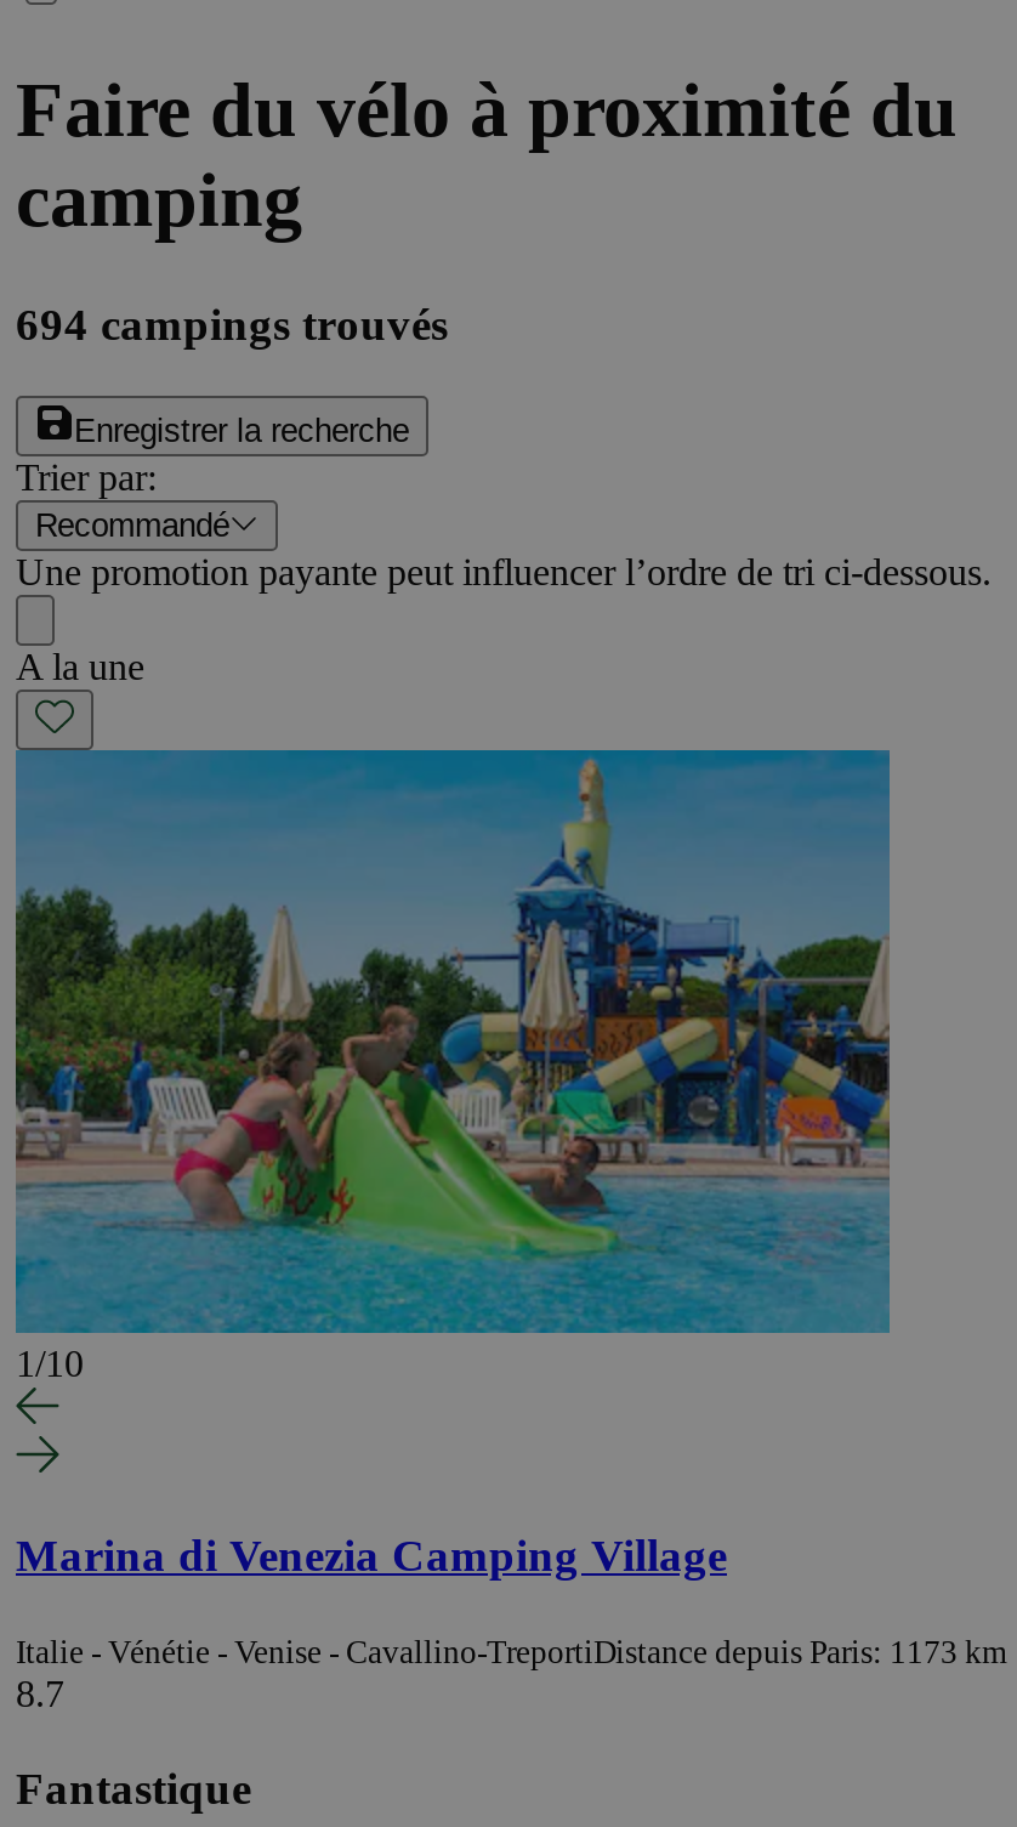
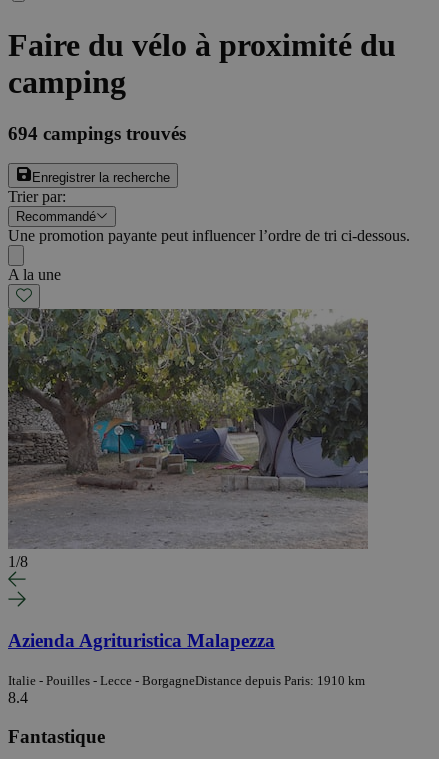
[13,748,892,1385] [image] | 1 / 10 -> [7,308,369,570] [image] | 1 / 8
[16,1530,727,1581] Marina di Venezia Camping Village -> [8,630,275,651] Azienda Agrituristica Malapezza
[16,1633,1006,1714] Italie - Vénétie - Venise - Cavallino-TreportiDistance depuis Paris: 1173 km | 8.7 -> [8,673,365,706] Italie - Pouilles - Lecce - BorgagneDistance depuis Paris: 1910 km | 8.4

